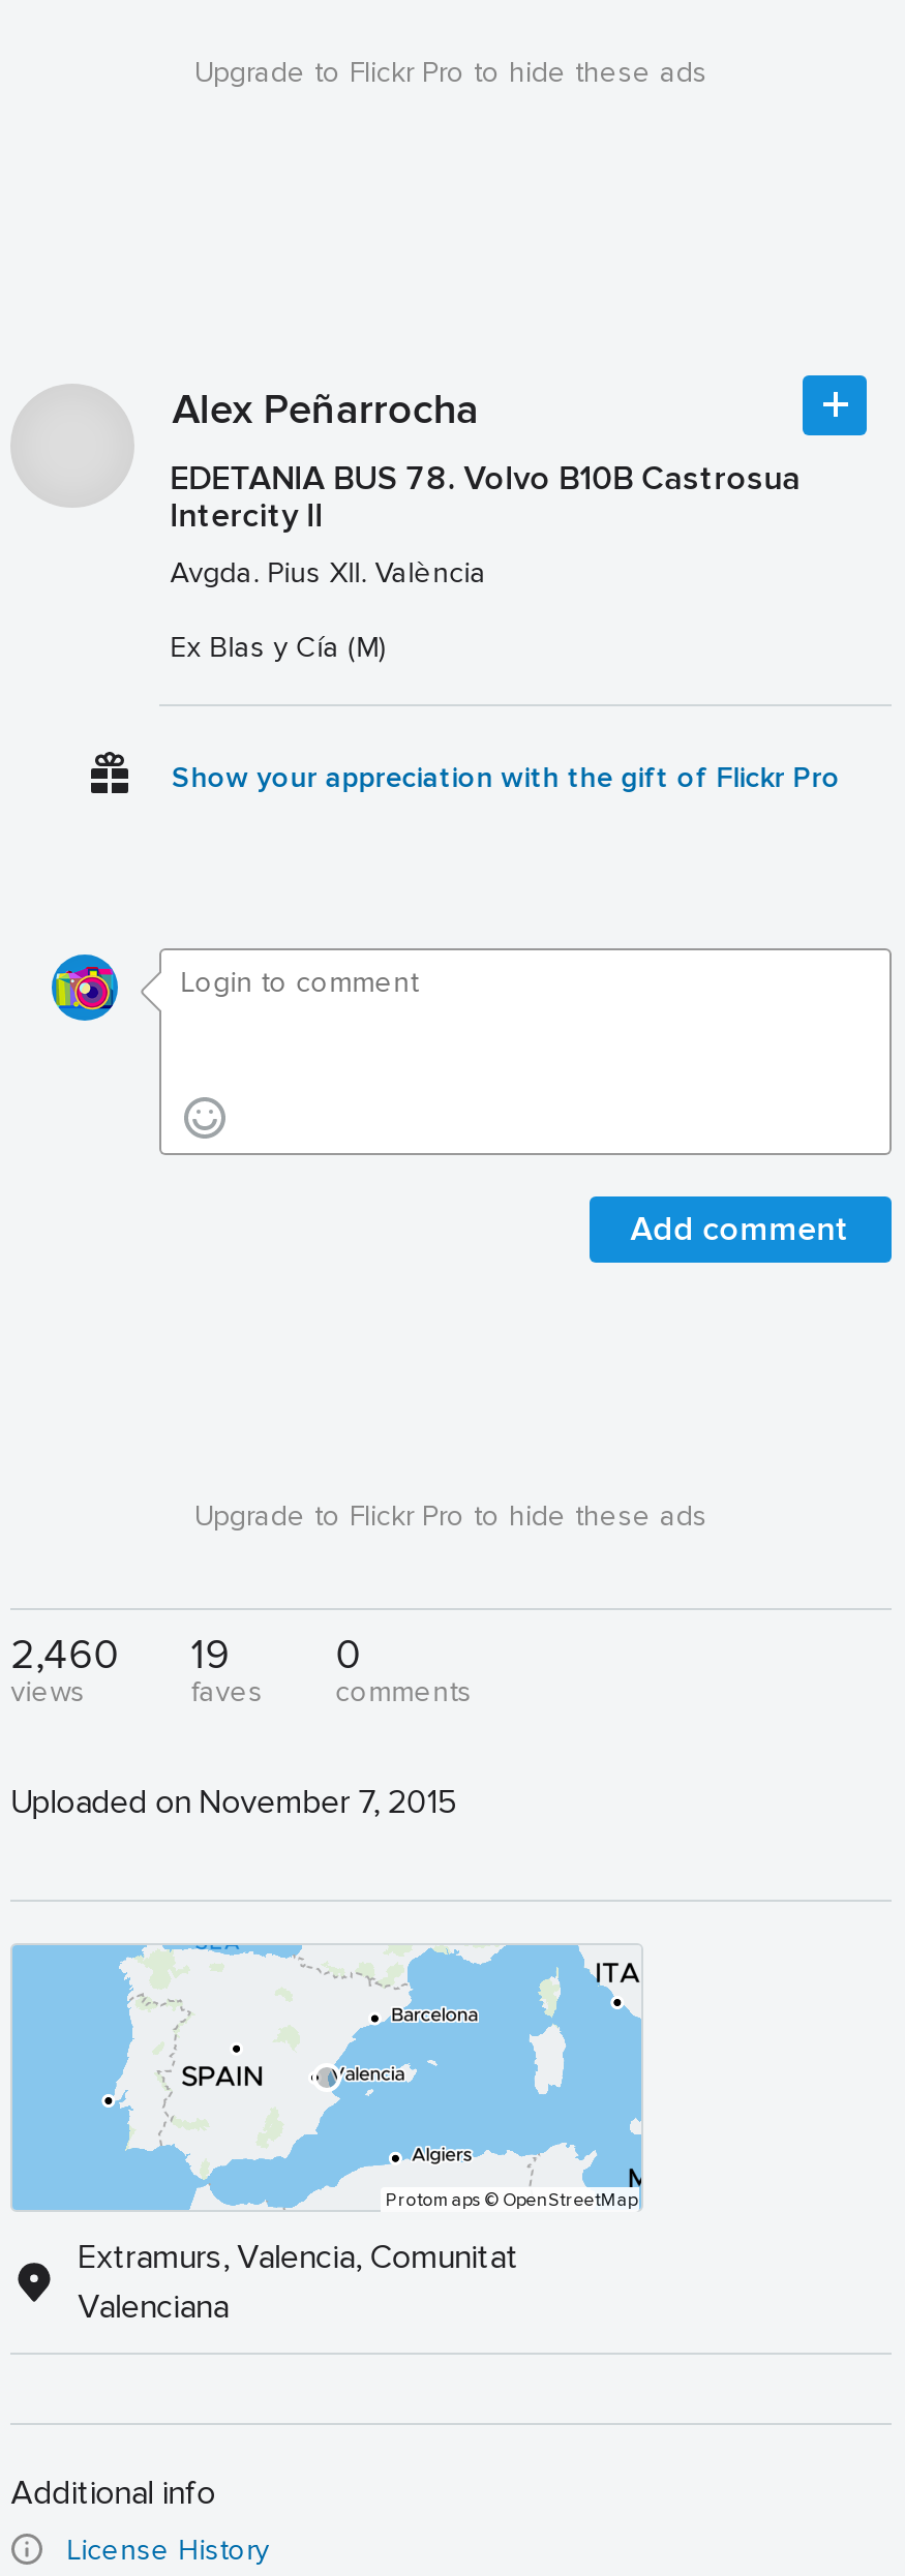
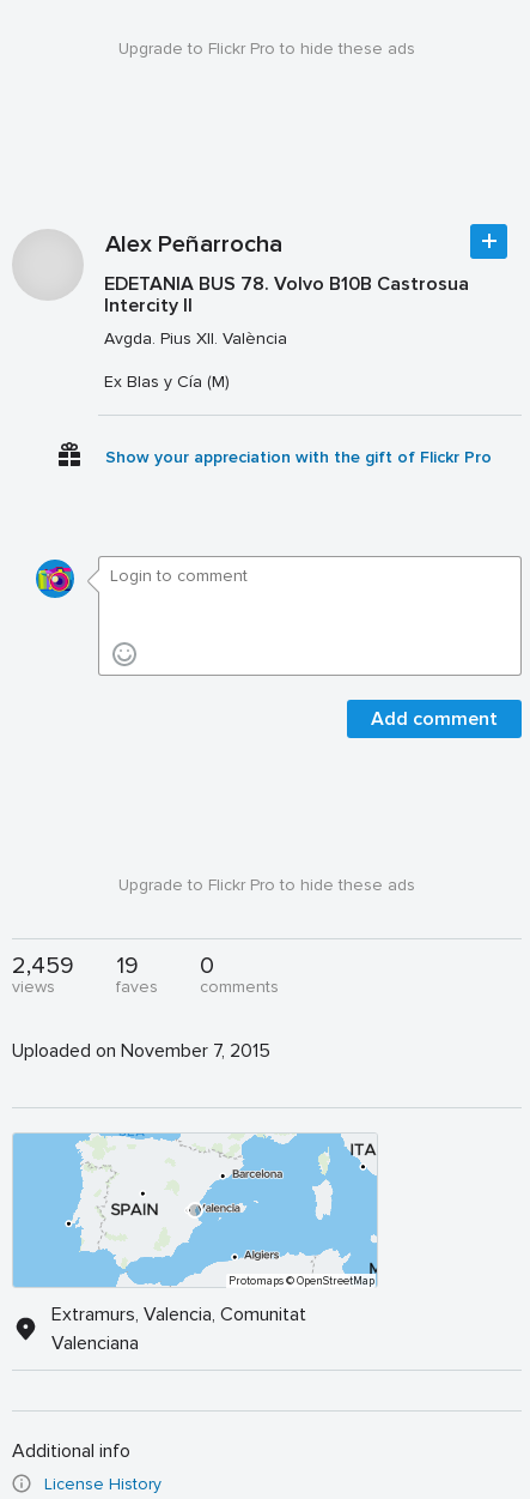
[11,1631,230,1680] 2,460 19 -> [12,951,139,980] 2,459 19

